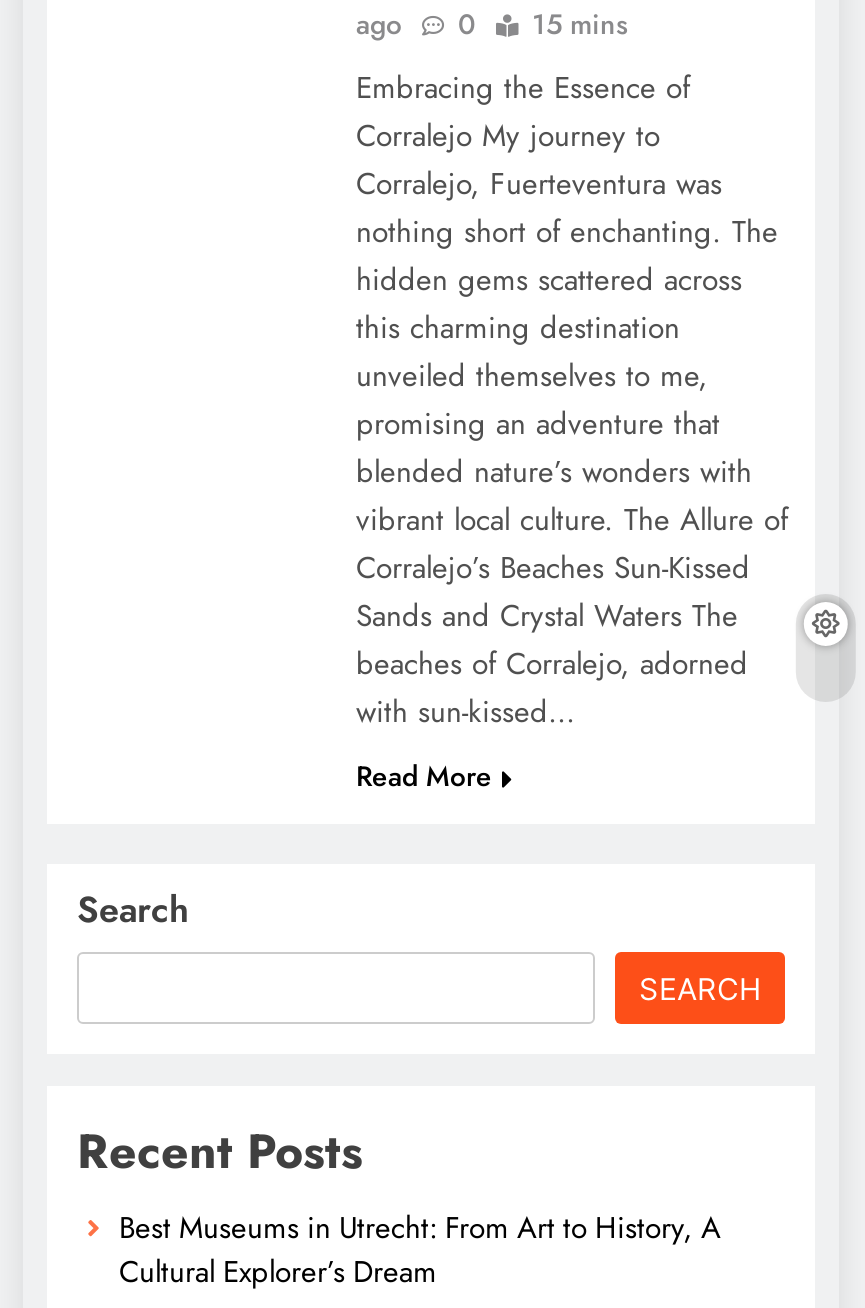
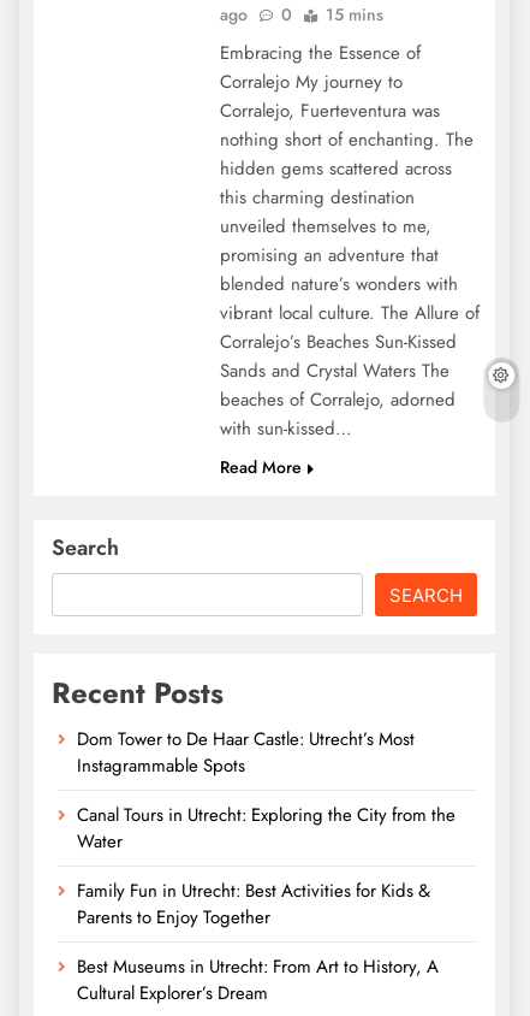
none -> [77,726,455,930] Dom Tower to De Haar Castle: Utrecht’s Most | Instagrammable Spots | Canal Tours in Utrecht: Exploring the City from the | Water | Family Fun in Utrecht: Best Activities for Kids & | Parents to Enjoy Together

